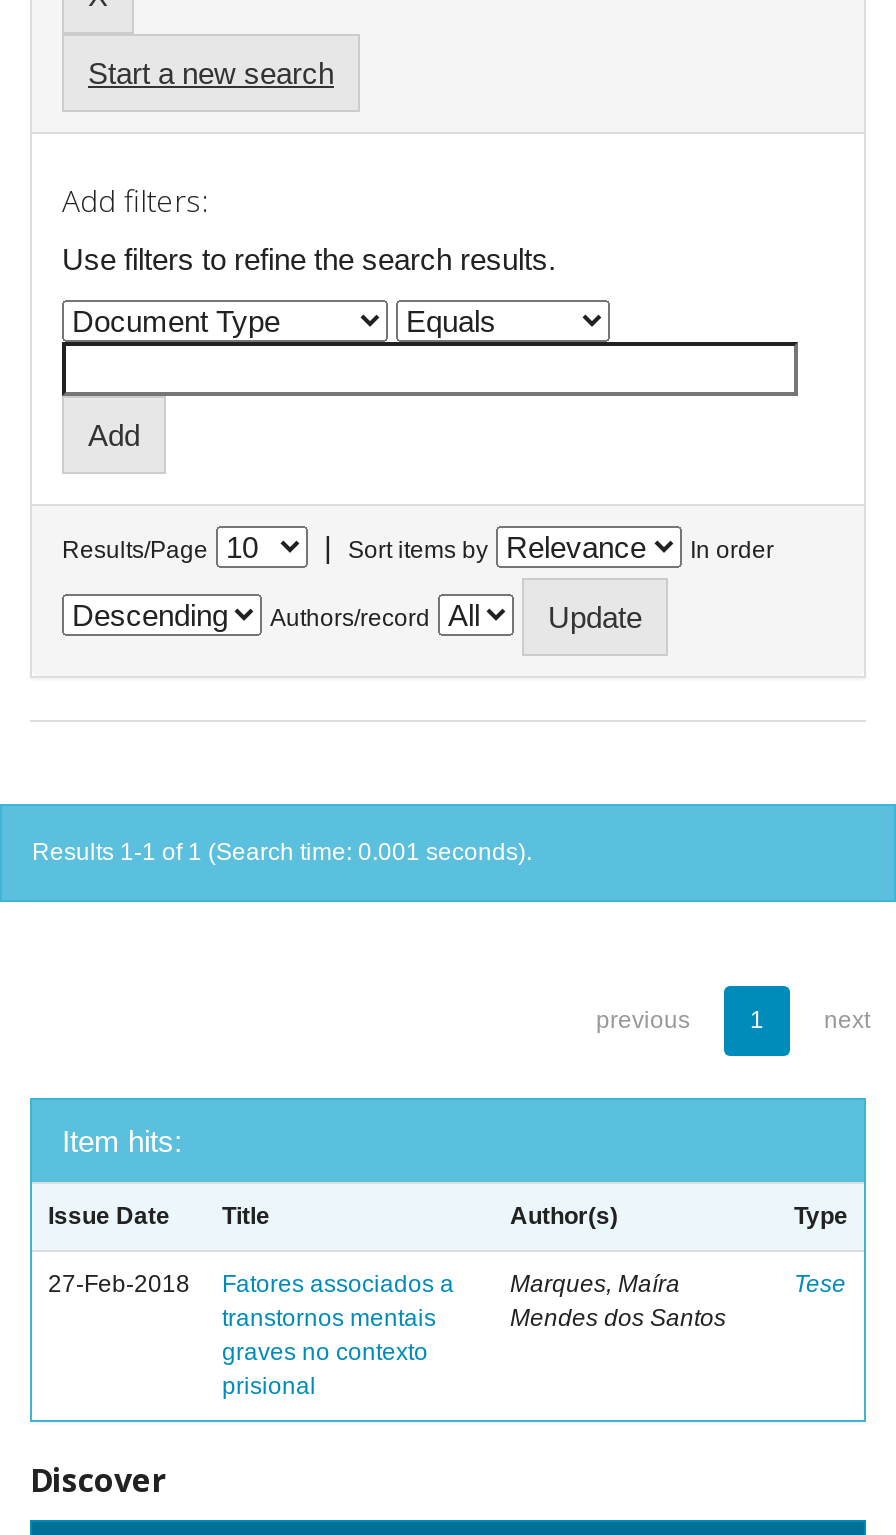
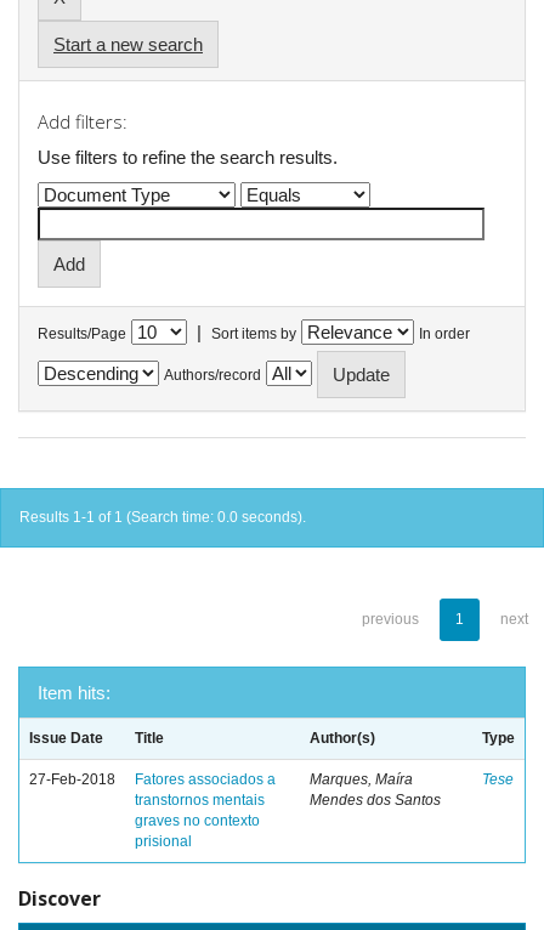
[32,839,532,867] Results 1-1 of 1 (Search time: 0.001 seconds). -> [19,509,306,526] Results 1-1 of 1 (Search time: 0.0 seconds).

